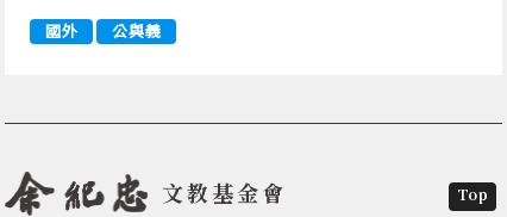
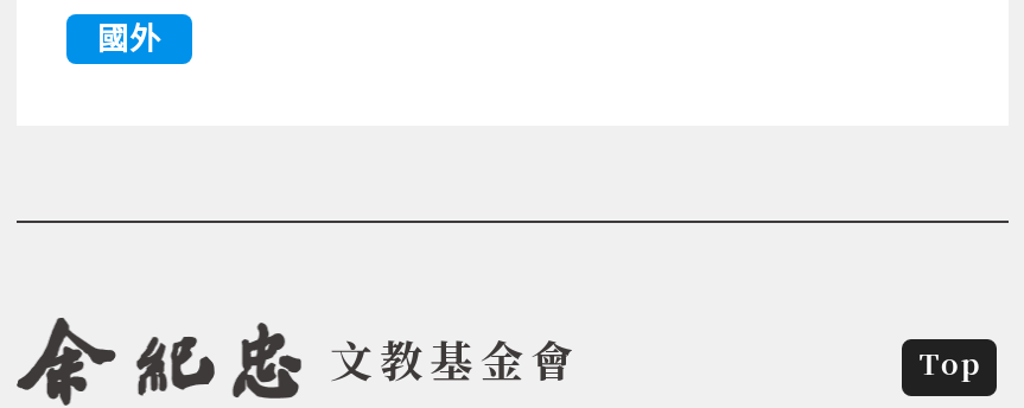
[112,19,161,42] 公與義 -> none

